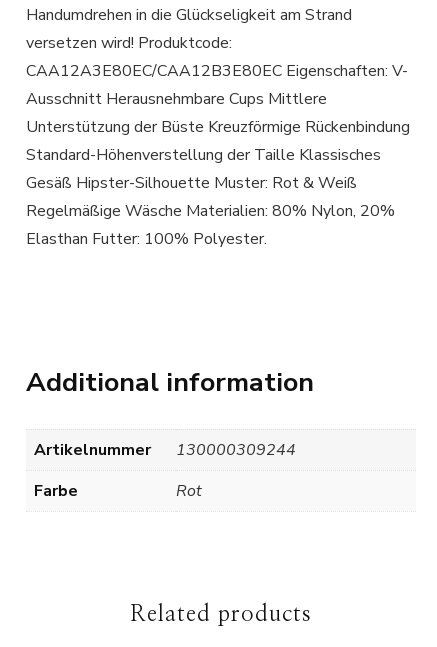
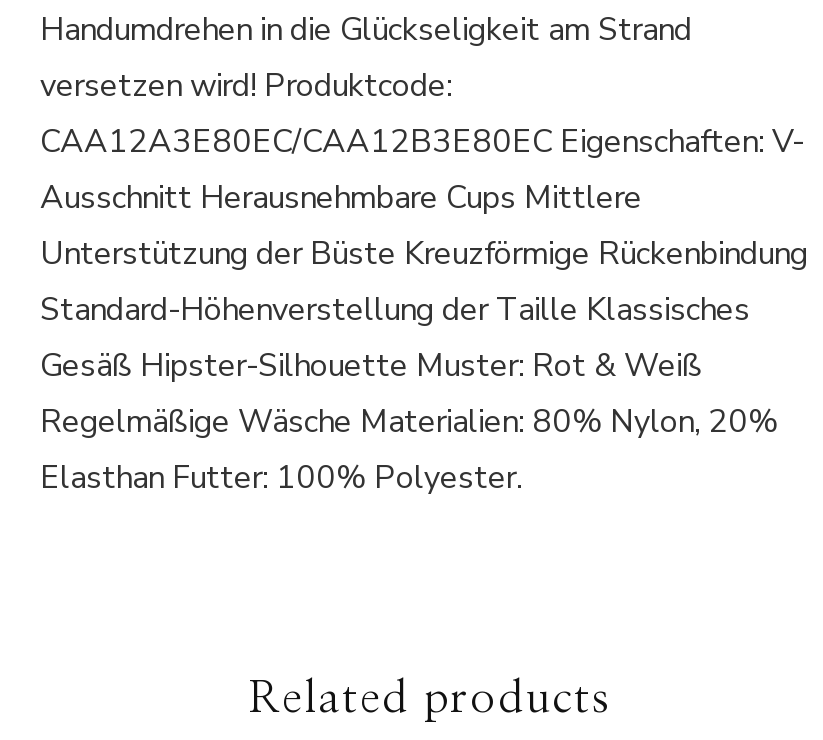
[26,364,314,502] Additional information | Artikelnummer | 130000309244 | Farbe | Rot -> none

